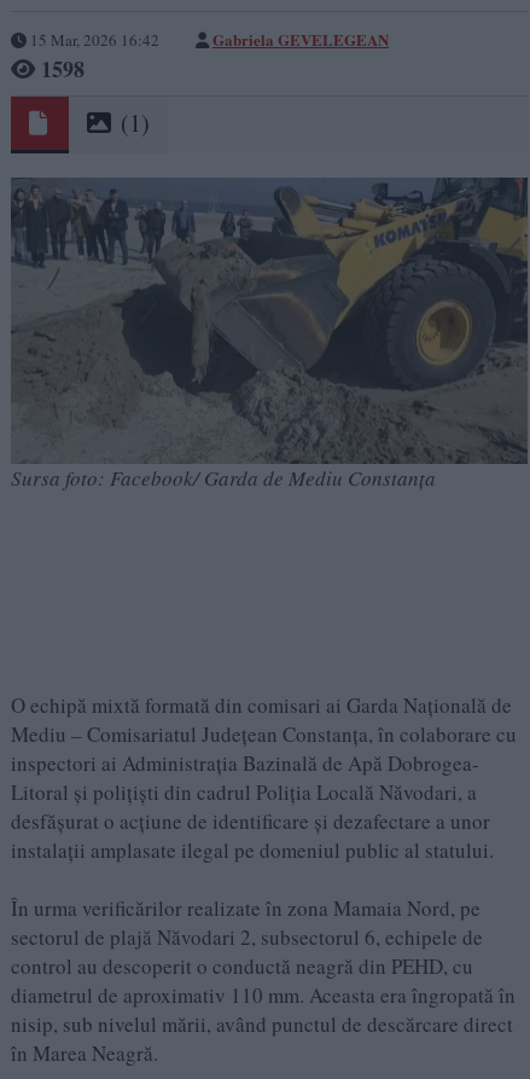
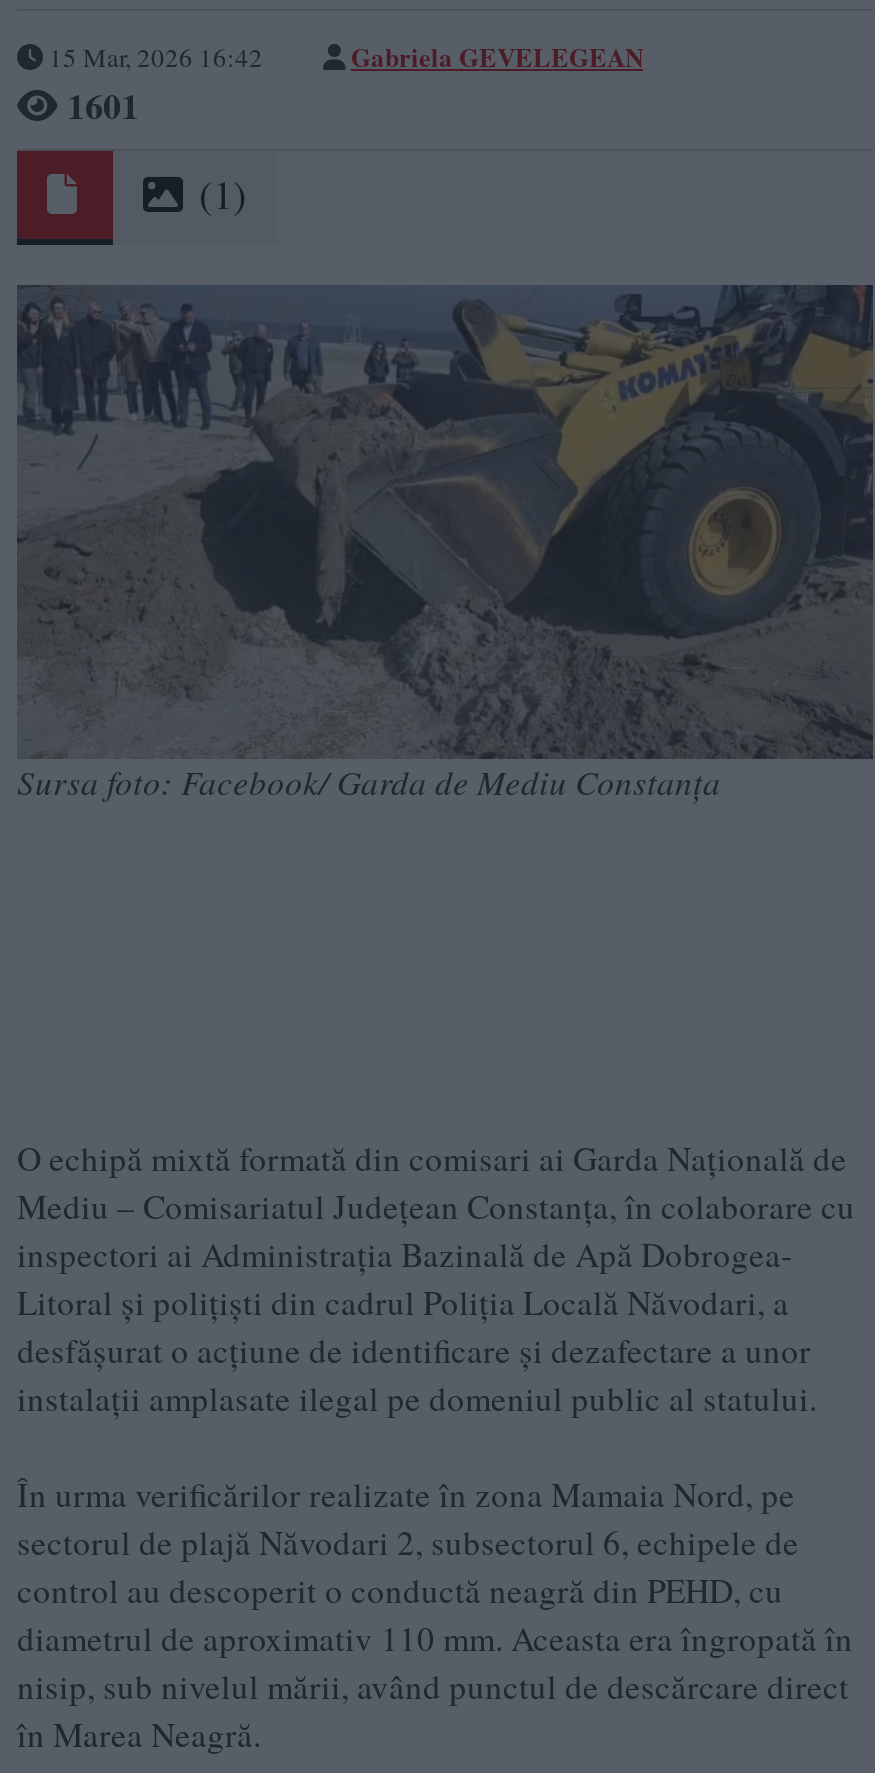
[35,53,85,84] 1598 -> [57,78,139,130] 1601

